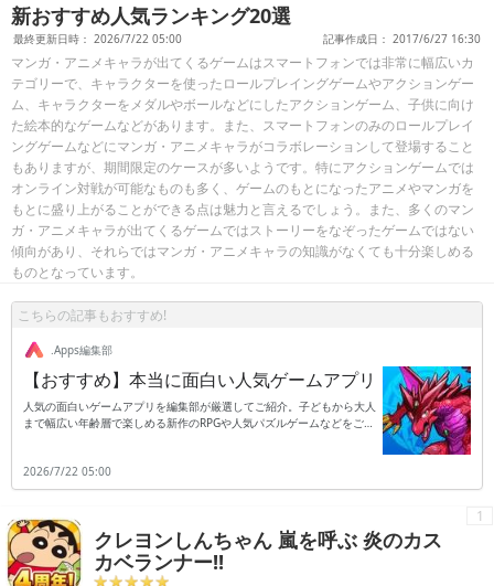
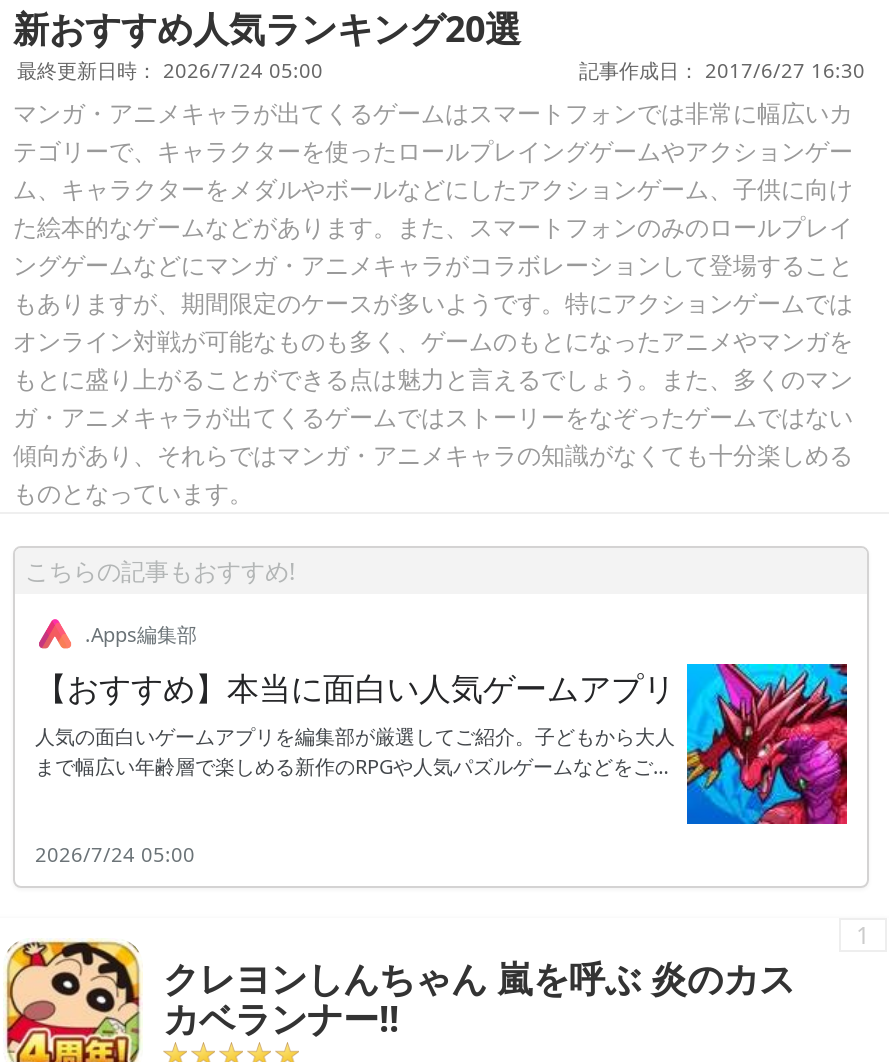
[13,31,182,46] 最終更新日時： 2026/7/22 05:00 -> [17,56,323,84] 最終更新日時： 2026/7/24 05:00
[23,464,111,479] 2026/7/22 05:00 -> [35,840,195,868] 2026/7/24 05:00

